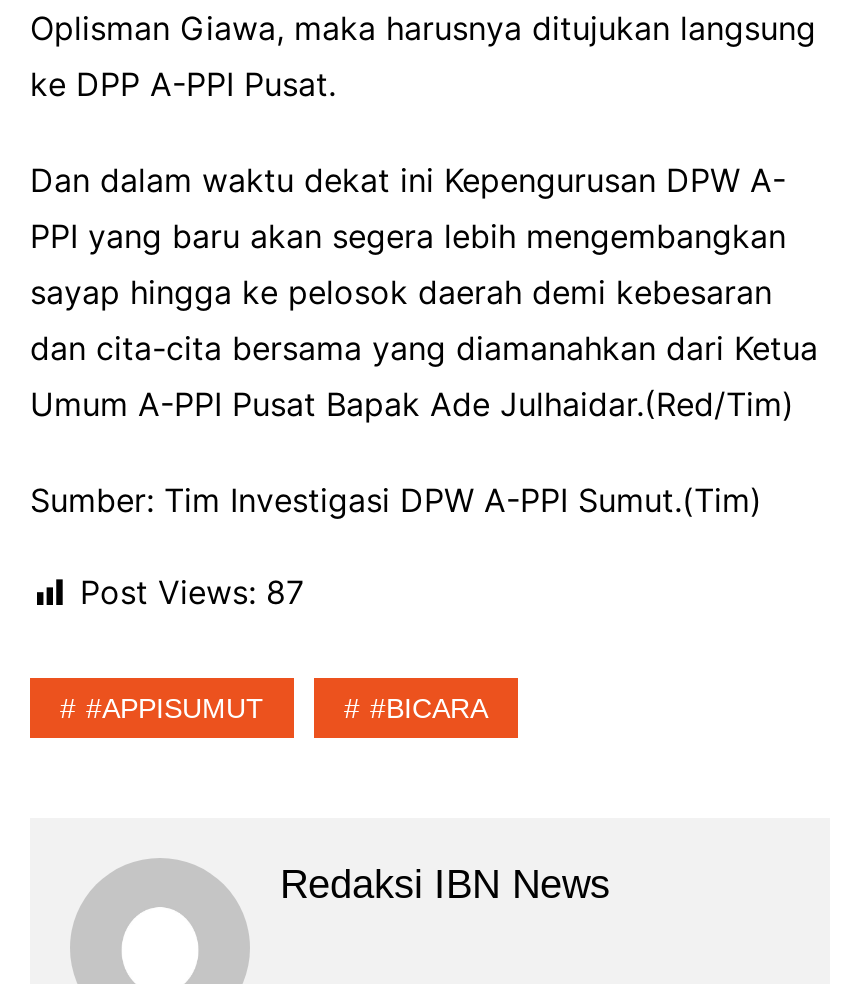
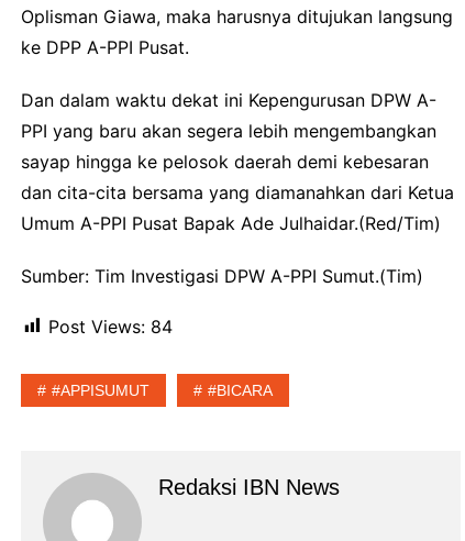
[80,573,304,613] Post Views: 87 -> [48,315,173,337] Post Views: 84

